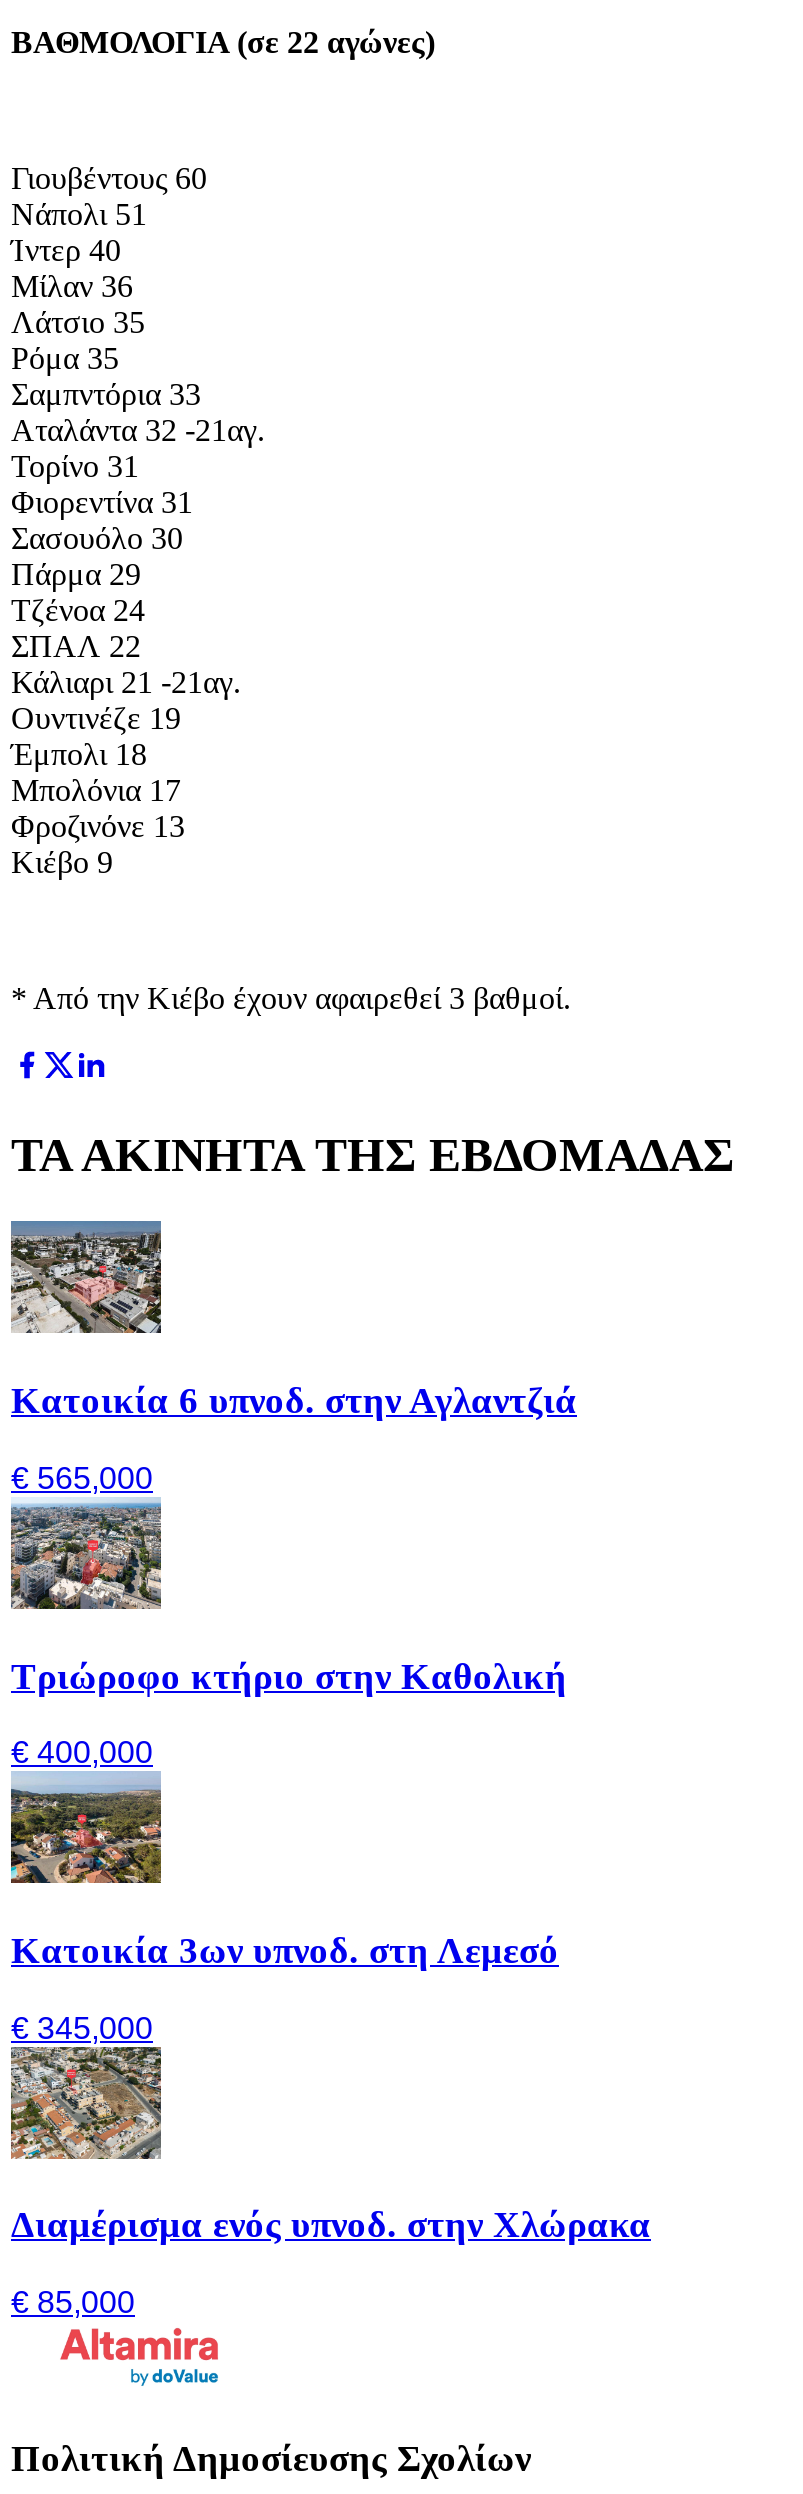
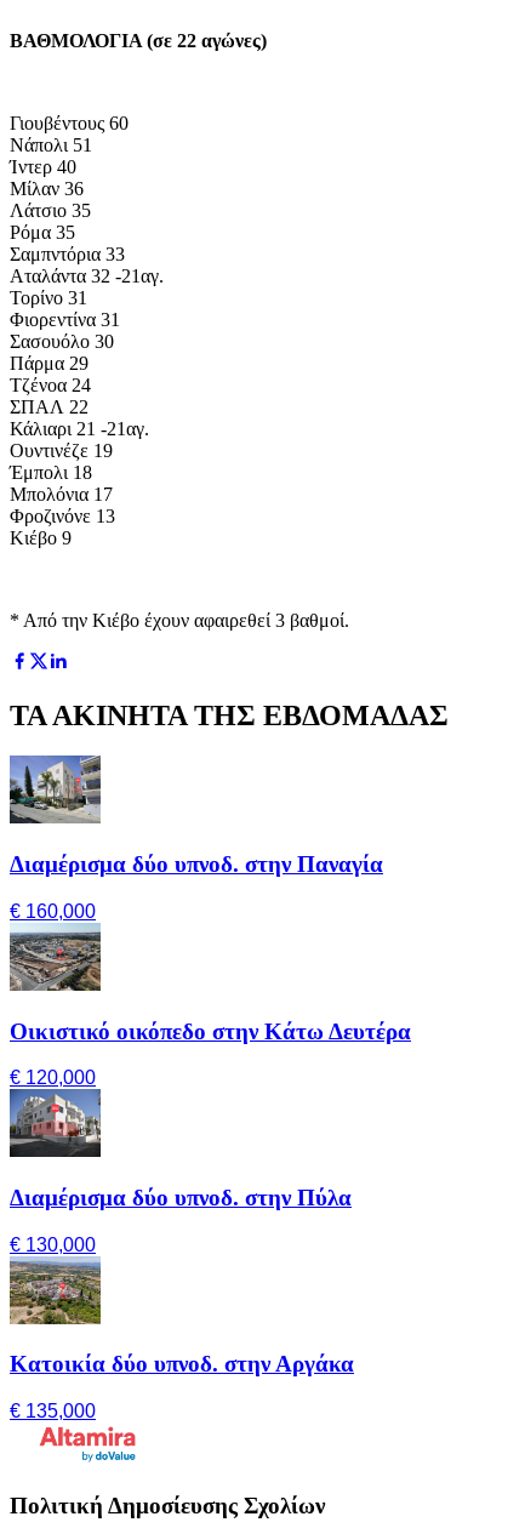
[9,1221,577,1421] [image] | Κατοικία 6 υπνοδ. στην Αγλαντζιά -> [8,756,383,877] [image] | Διαμέρισμα δύο υπνοδ. στην Παναγία
[11,1461,153,1495] € 565,000 -> [10,901,96,922] € 160,000
[9,1509,567,1696] [image] | Τριώροφο κτήριο στην Καθολική -> [10,930,411,1044] [image] | Οικιστικό οικόπεδο στην Κάτω Δευτέρα
[11,1736,153,1770] € 400,000 -> [10,1068,96,1088] € 120,000
[9,1785,559,1971] [image] | Κατοικία 3ων υπνοδ. στη Λεμεσό -> [8,1097,352,1210] [image] | Διαμέρισμα δύο υπνοδ. στην Πύλα
[11,2011,153,2045] € 345,000 -> [10,1234,96,1255] € 130,000
[11,2059,651,2246] [image] | Διαμέρισμα ενός υπνοδ. στην Χλώρακα -> [10,1264,354,1377] [image] | Κατοικία δύο υπνοδ. στην Αργάκα
[11,2285,135,2319] € 85,000 -> [10,1401,96,1422] € 135,000

